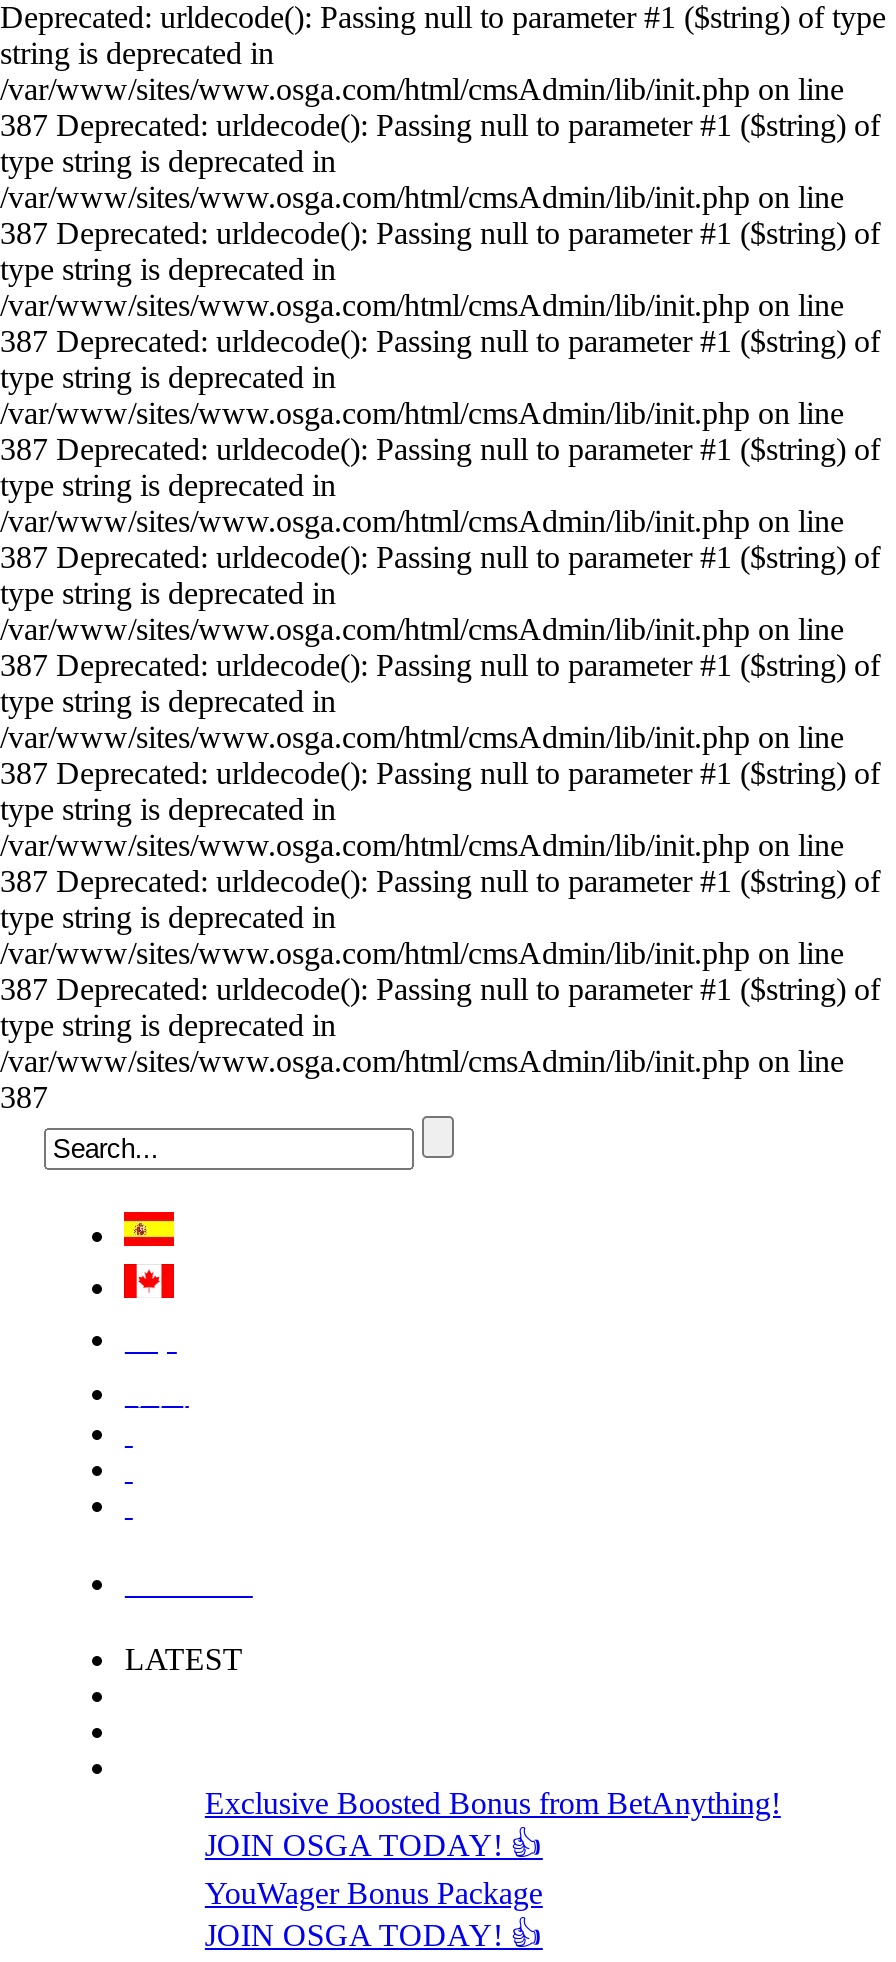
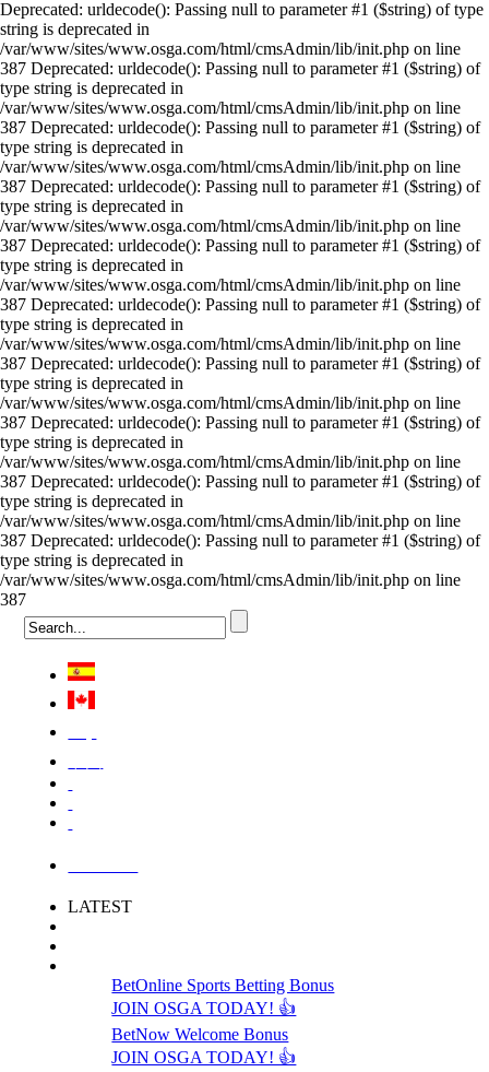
[205,1786,781,1820] Exclusive Boosted Bonus from BetAnything! -> [112,976,334,994] BetOnline Sports Betting Bonus
[205,1876,543,1910] YouWager Bonus Package -> [112,1025,289,1044] BetNow Welcome Bonus

